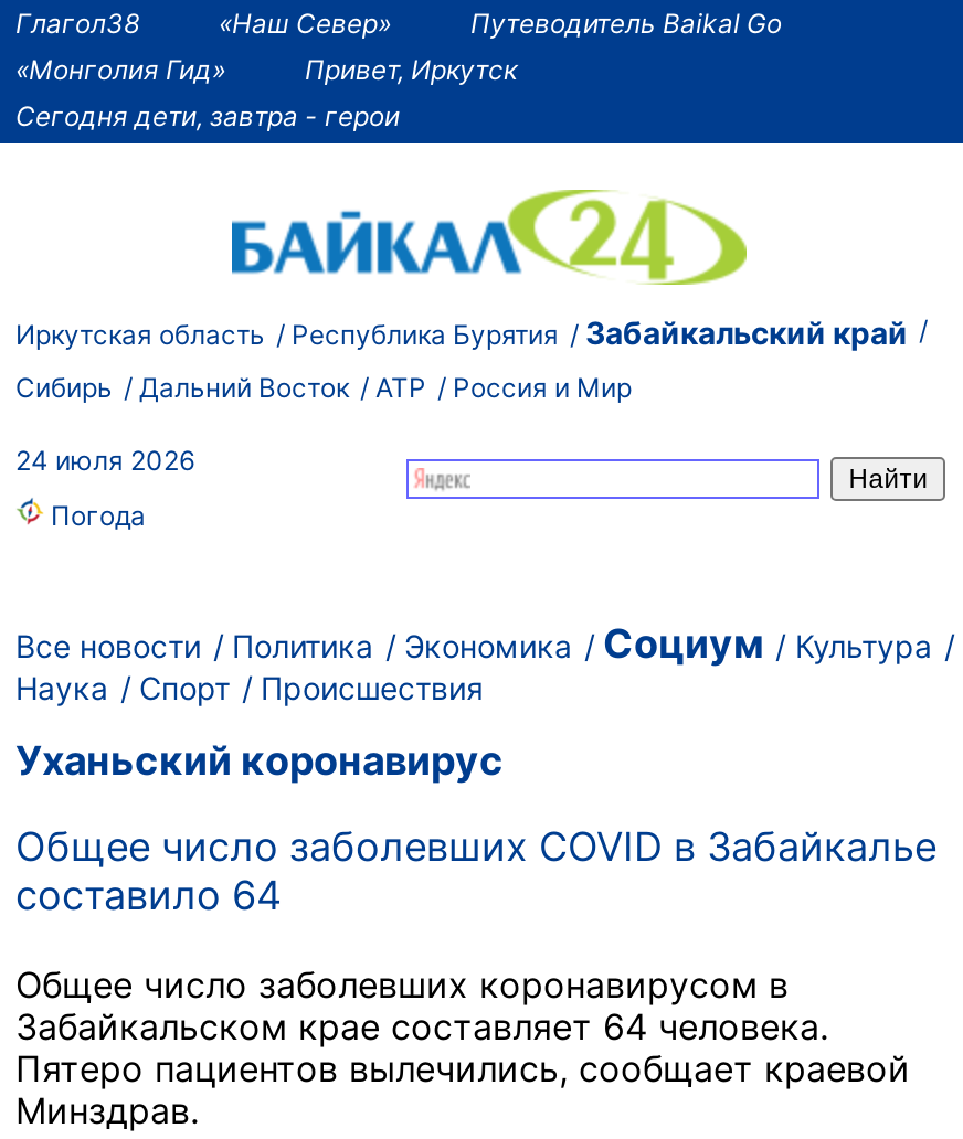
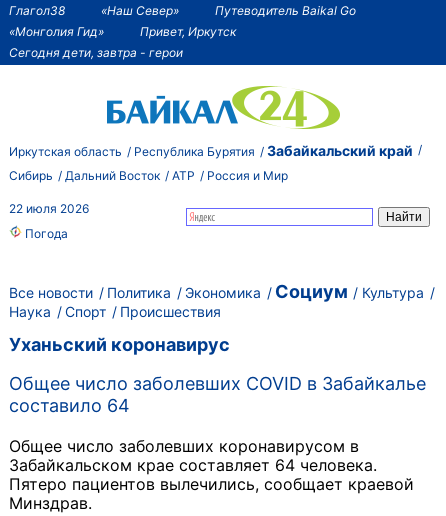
[15,444,194,477] 24 июля 2026 -> [9,201,89,216] 22 июля 2026

